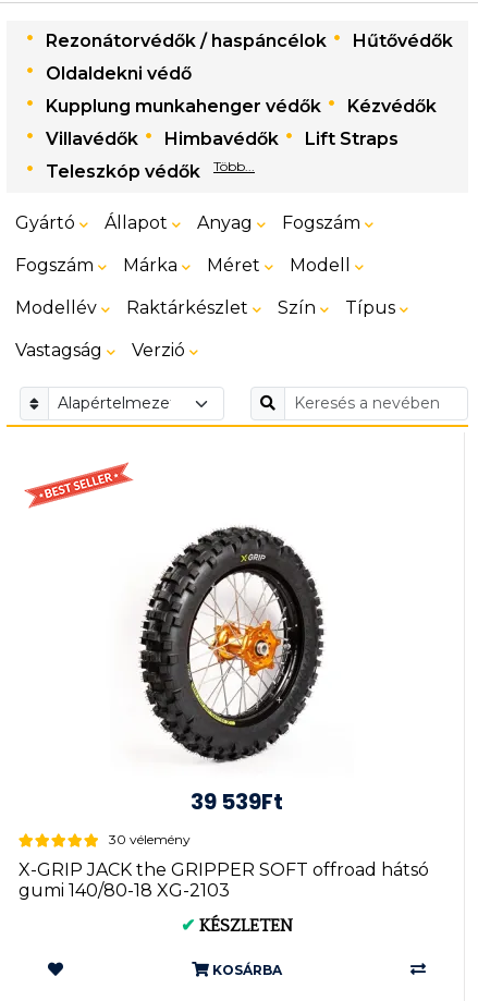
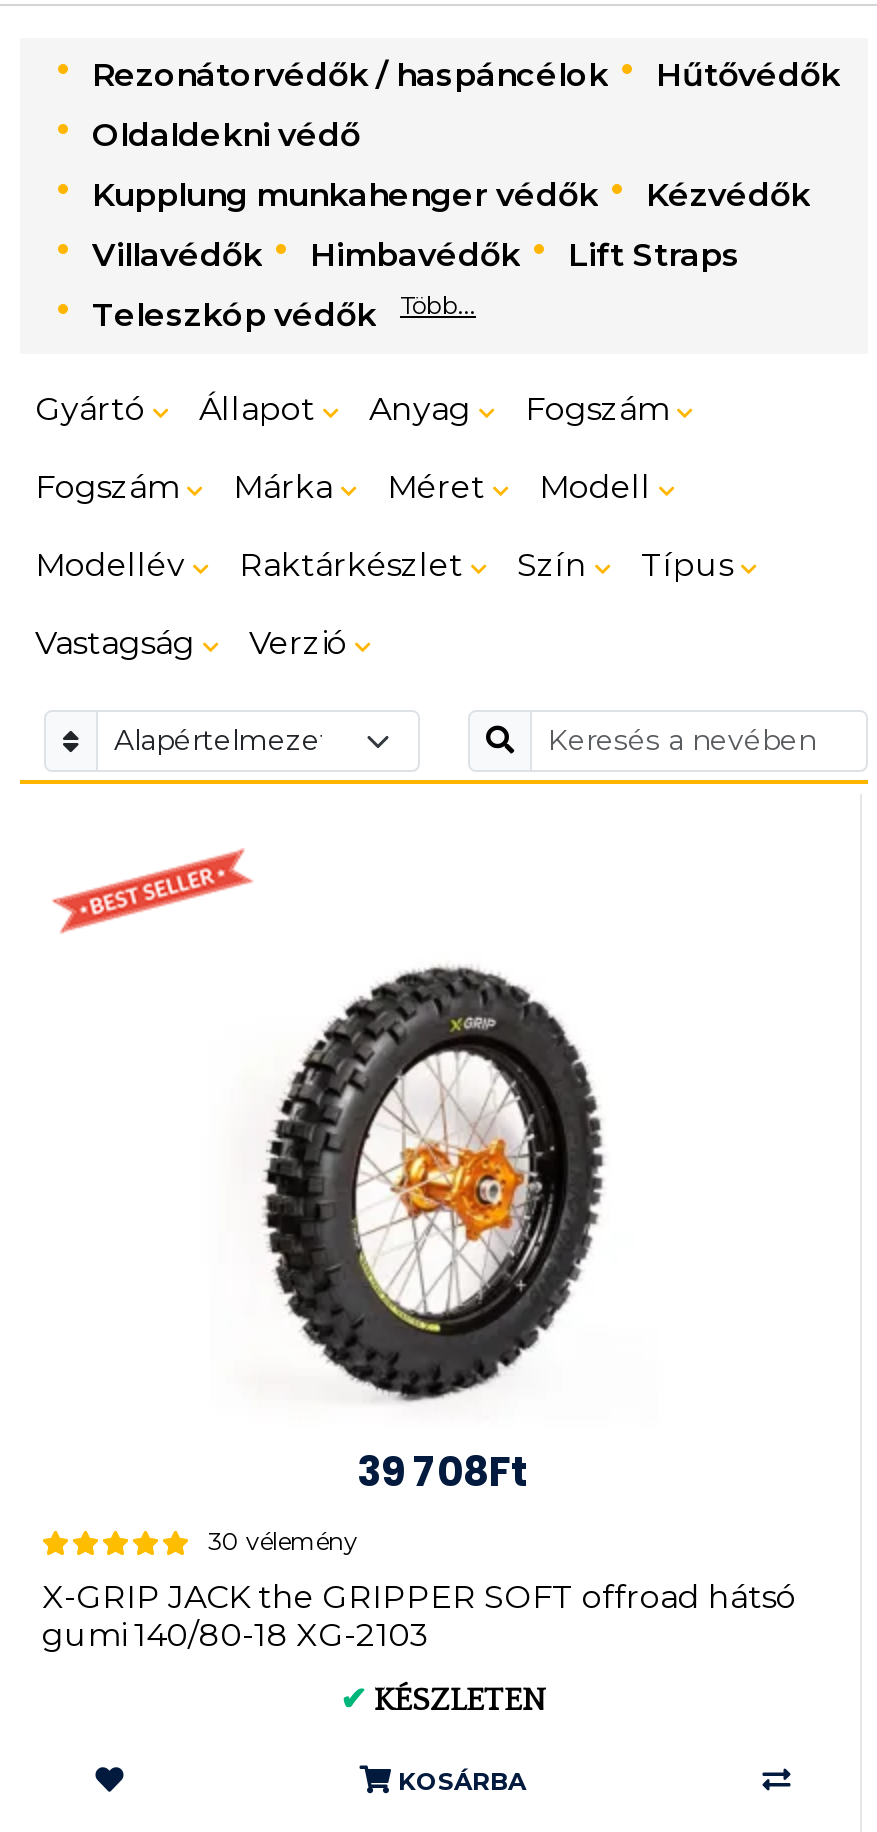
[191,786,283,817] 39 539Ft -> [357,1444,529,1500] 39 708Ft

